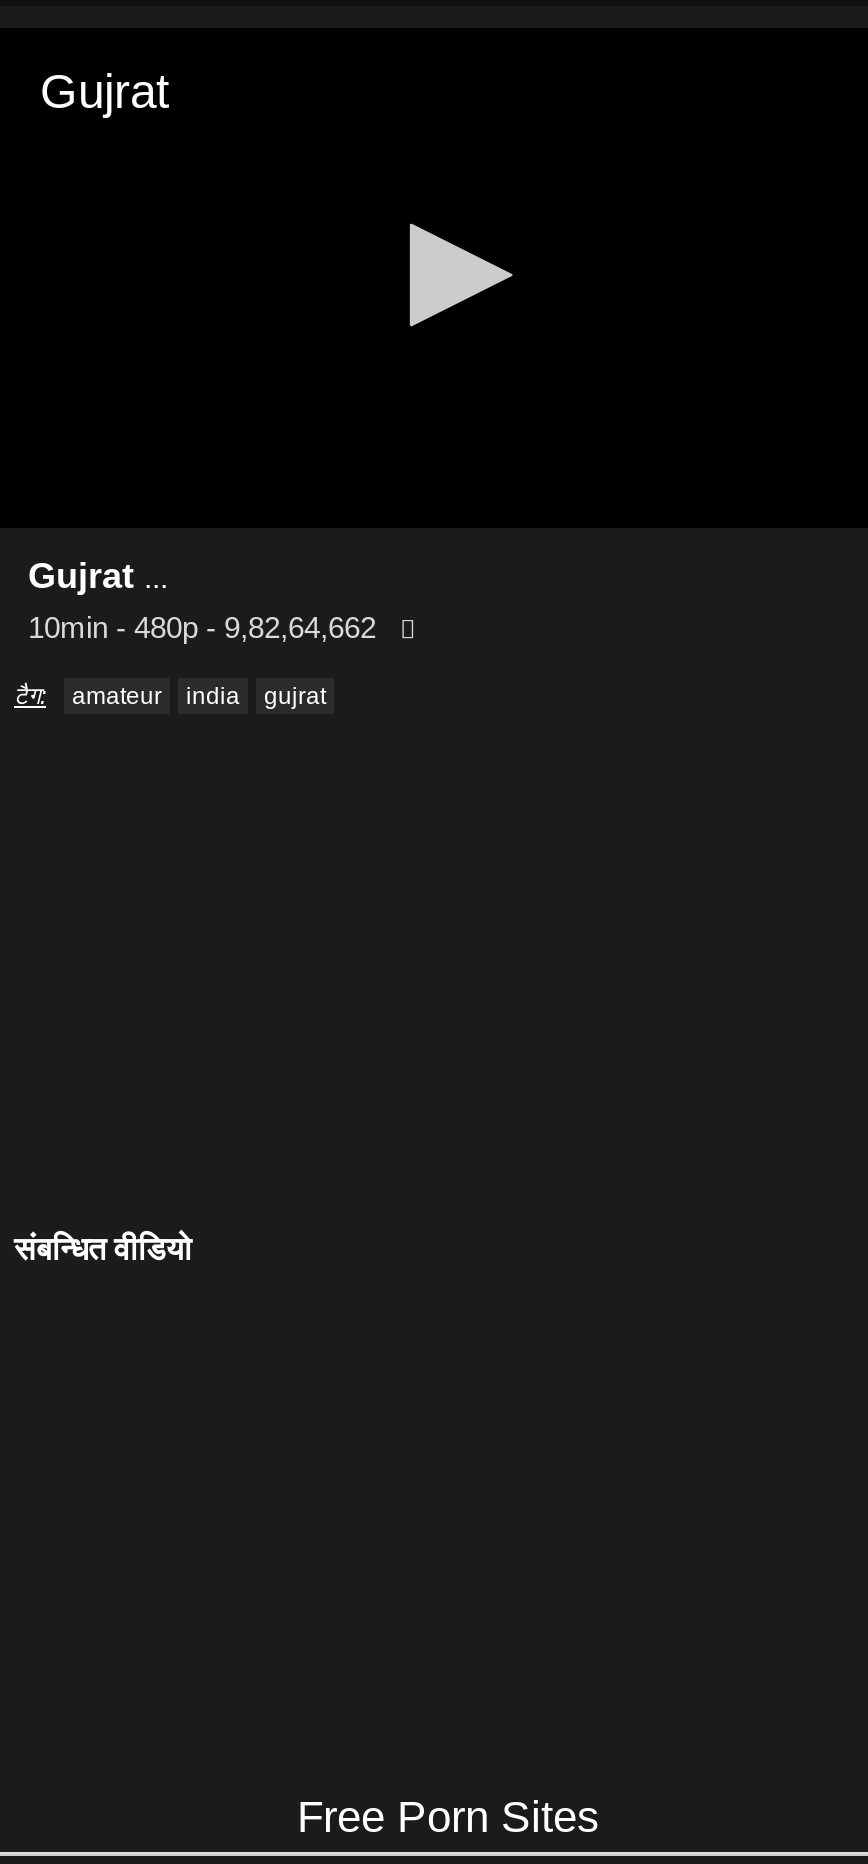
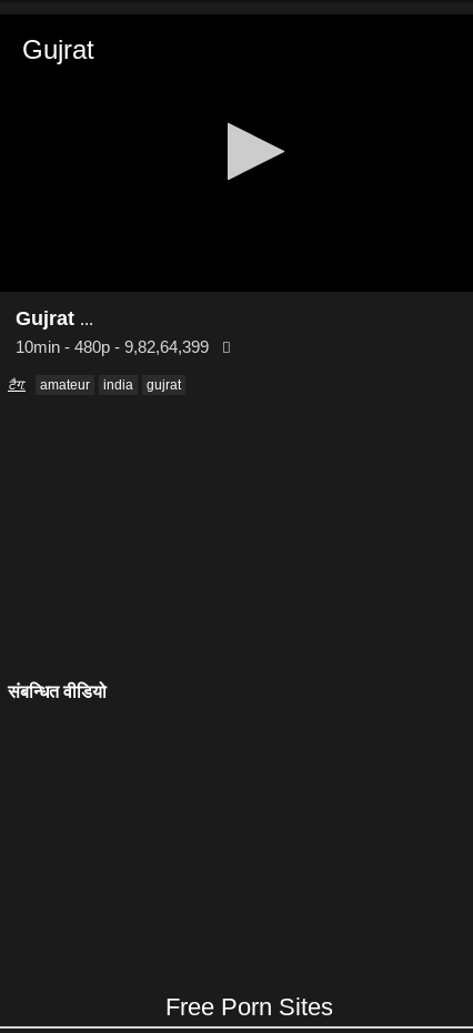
[28,610,384,644] 10min - 480p - 9,82,64,662 -> [16,337,213,356] 10min - 480p - 9,82,64,399

